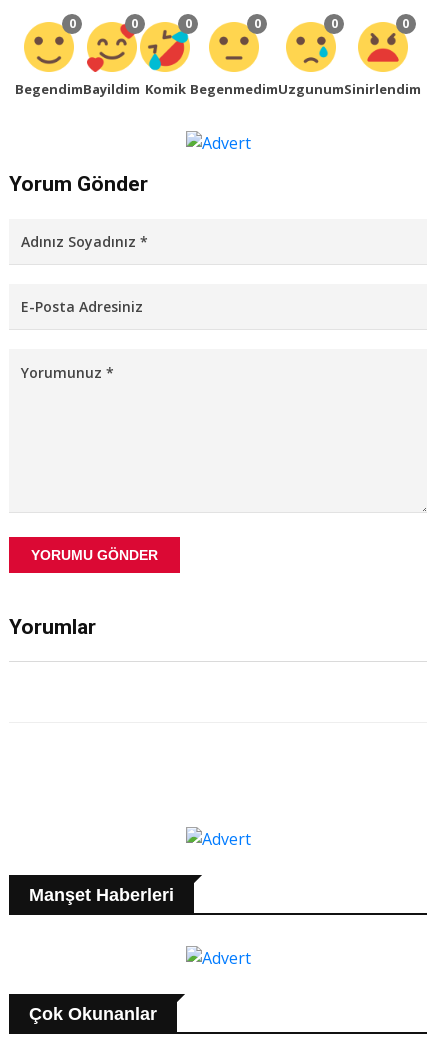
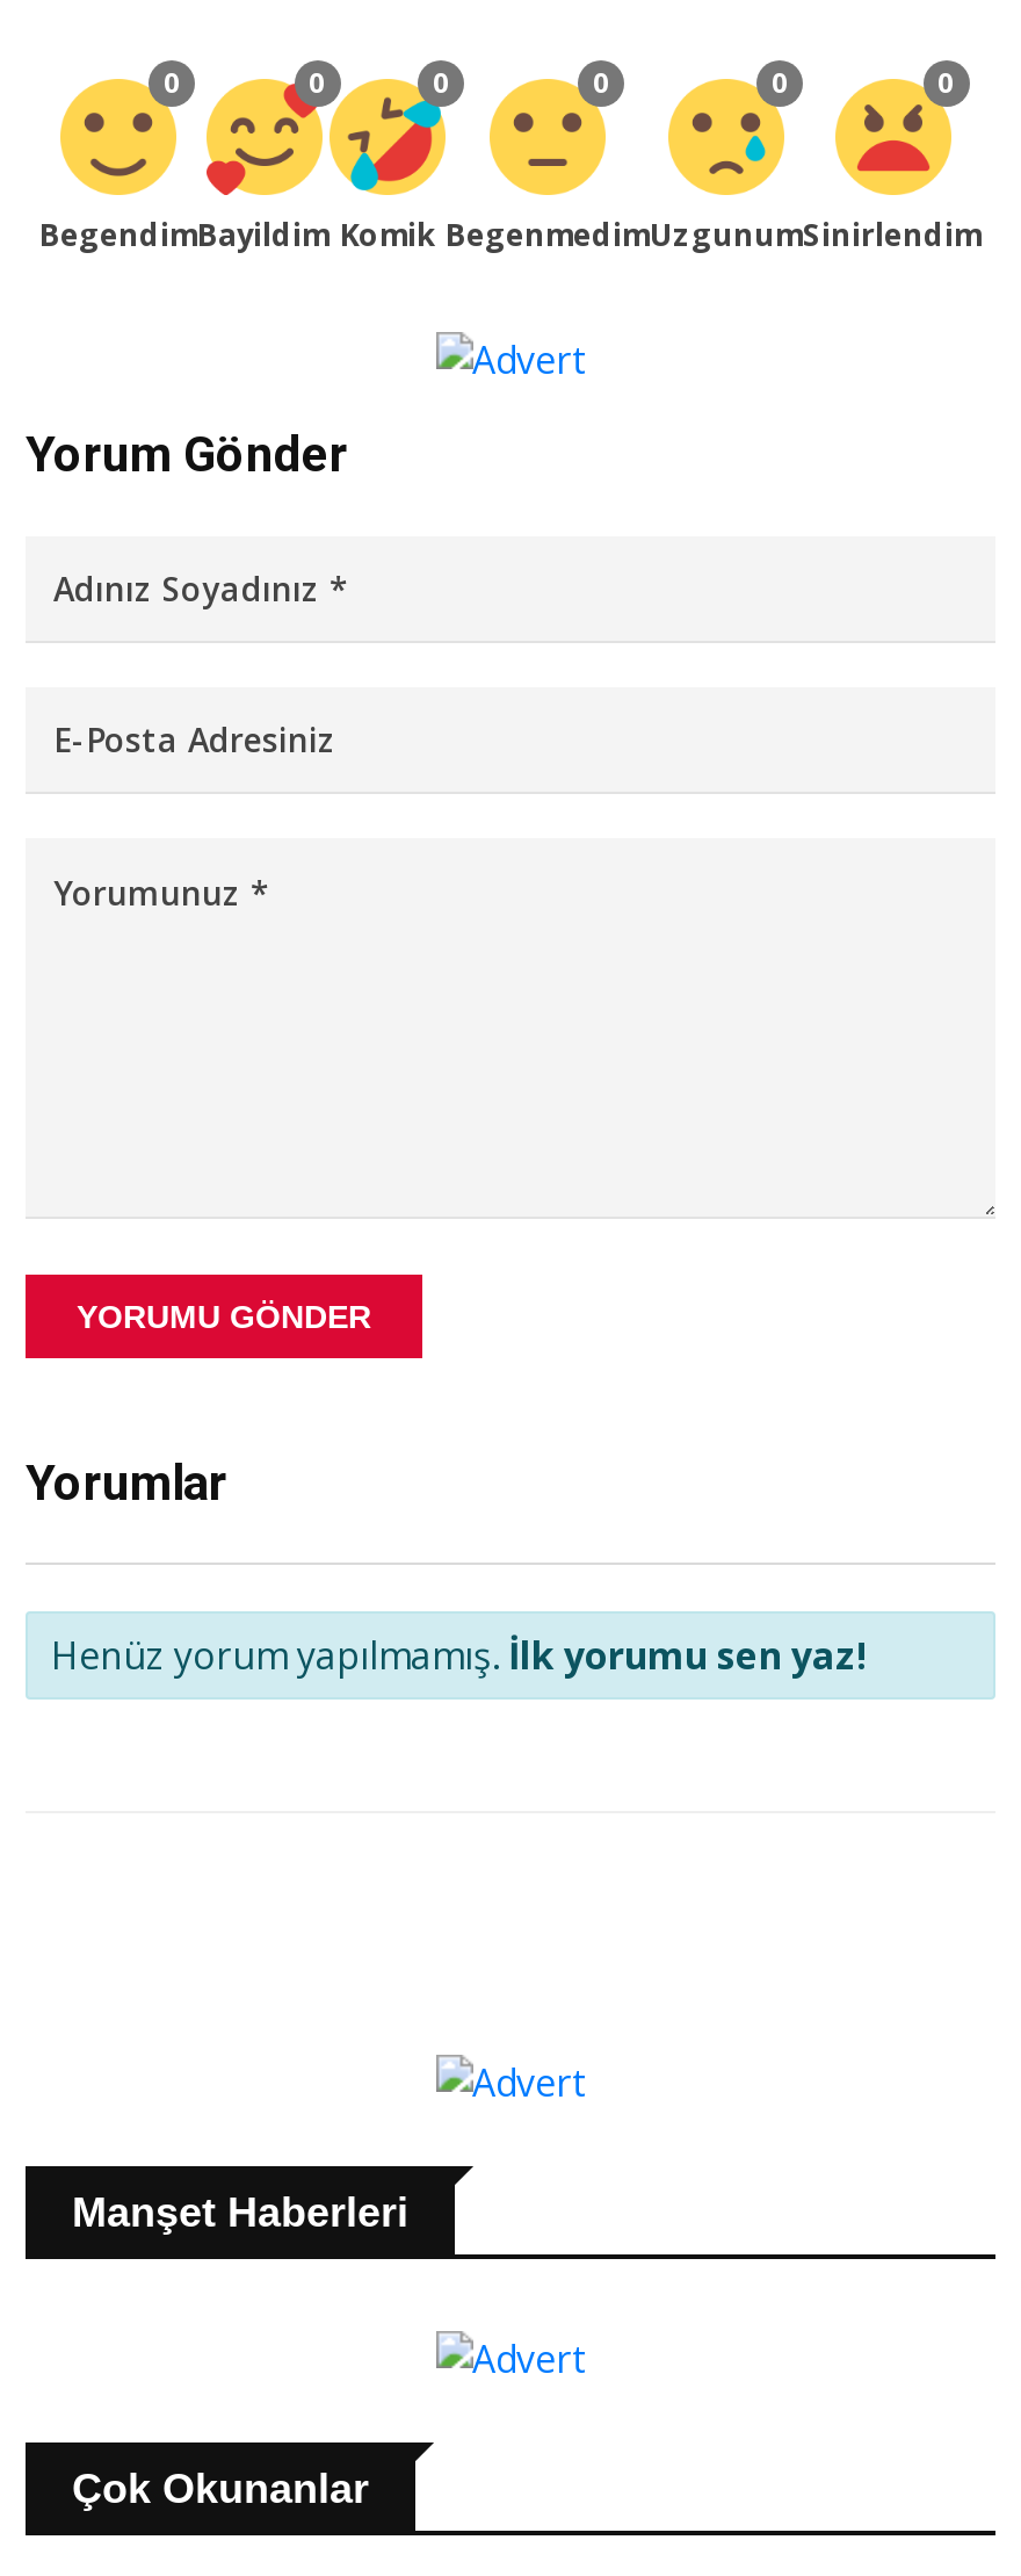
none -> [51,1630,868,1681] Henüz yorum yapılmamış. İlk yorumu sen yaz!

